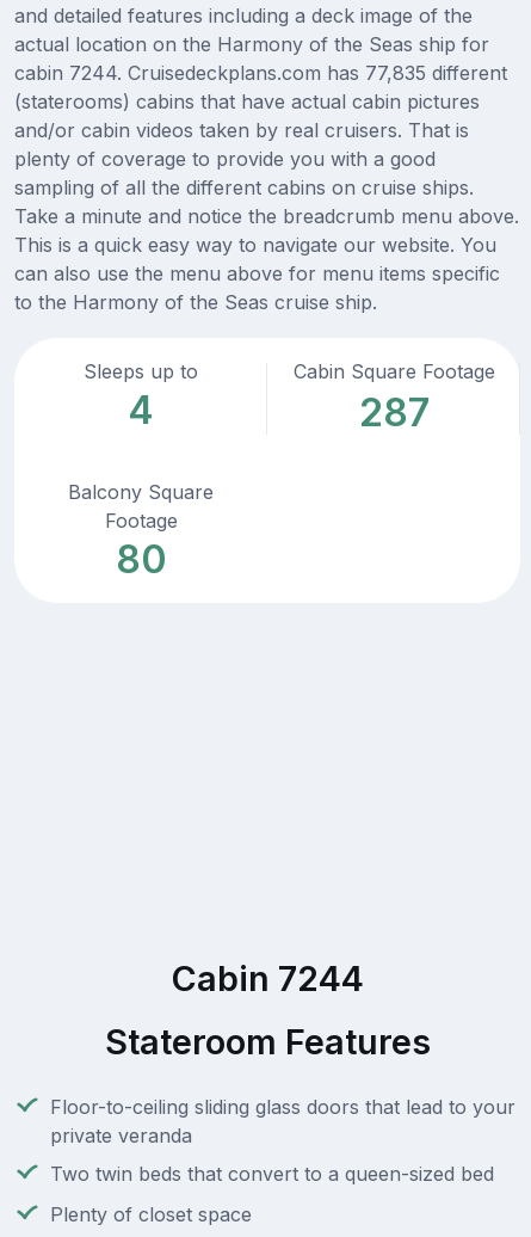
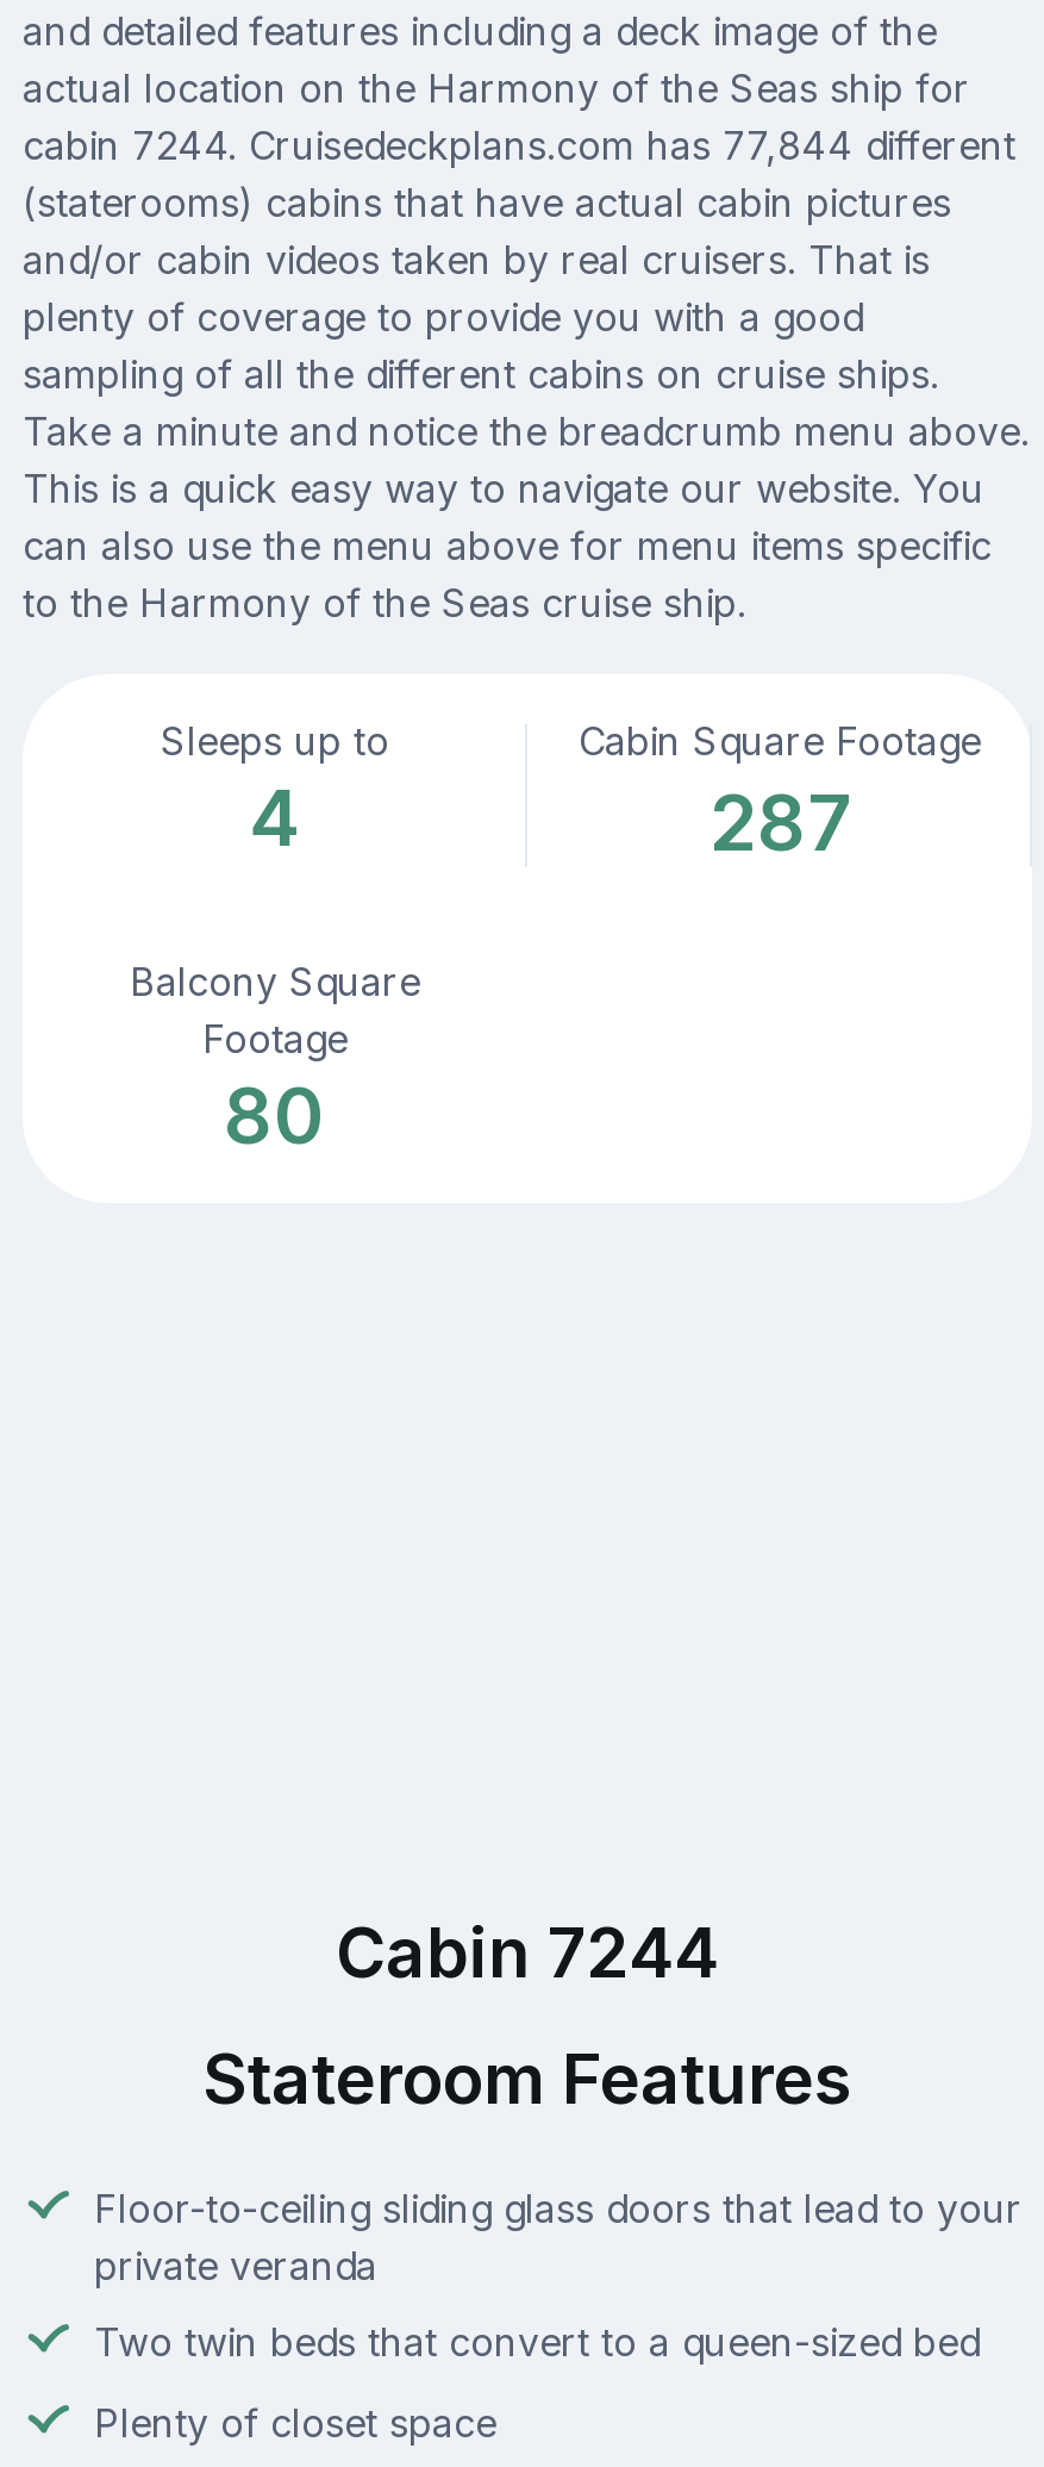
[14,61,507,85] cabin 7244. Cruisedeckplans.com has 77,835 different -> [23,122,1015,170] cabin 7244. Cruisedeckplans.com has 77,844 different

